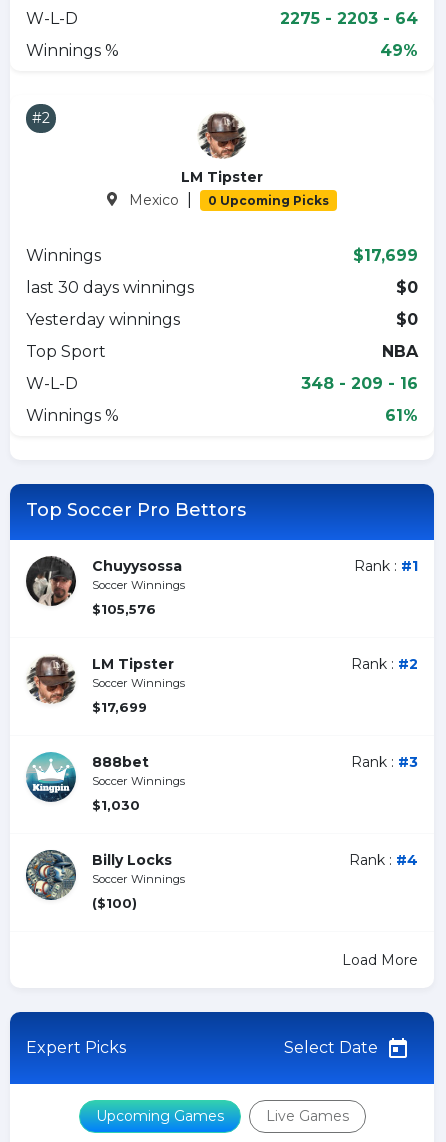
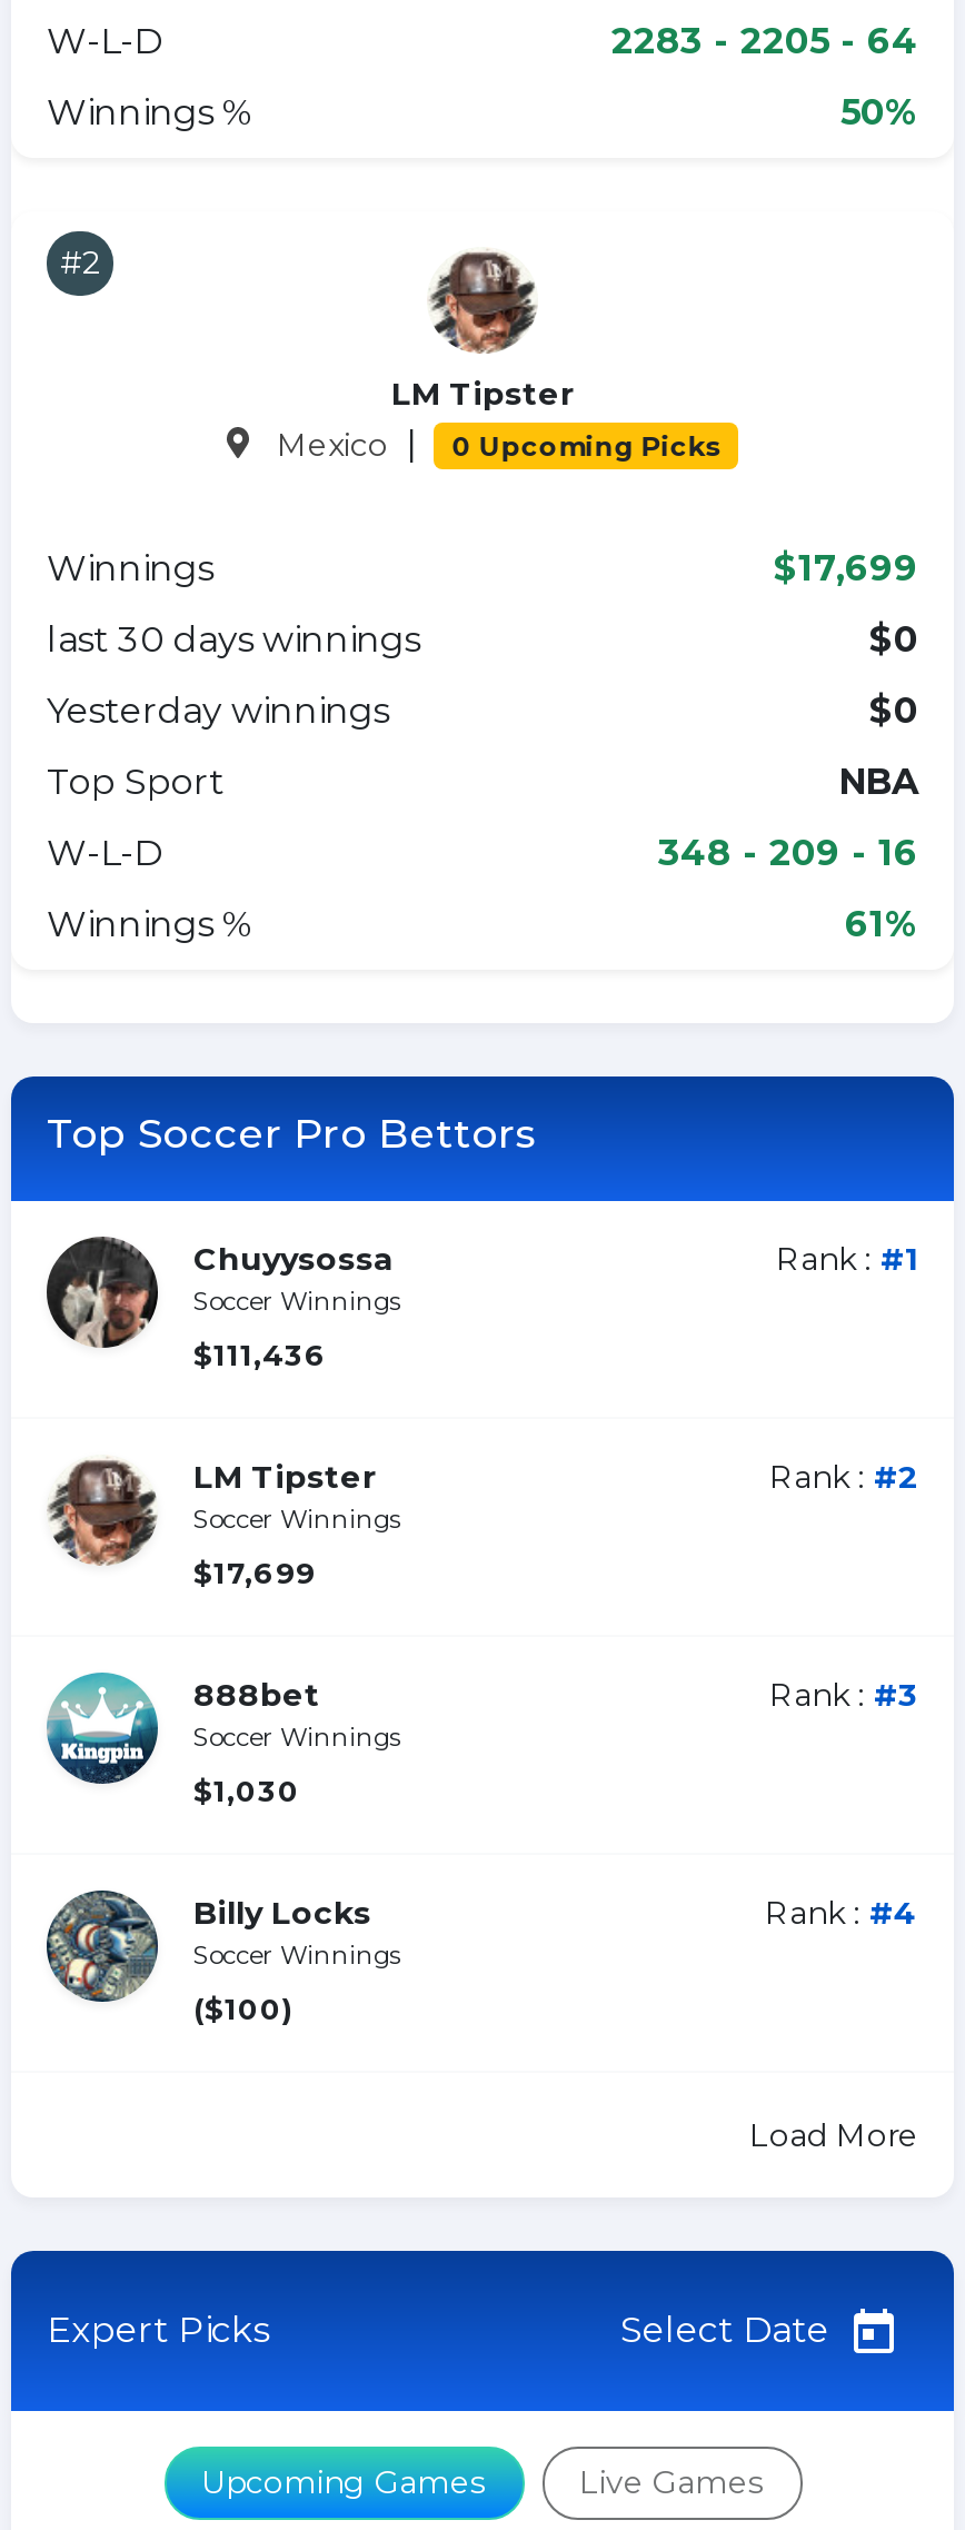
[280,9,418,28] 2275 - 2203 - 64 -> [611,20,918,62] 2283 - 2205 - 64
[380,41,418,60] 49% -> [840,91,918,133] 50%
[92,600,156,616] $105,576 -> [193,1336,327,1371] $111,436

